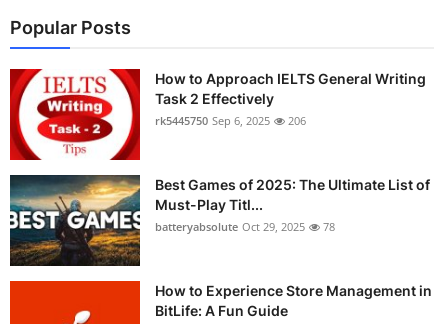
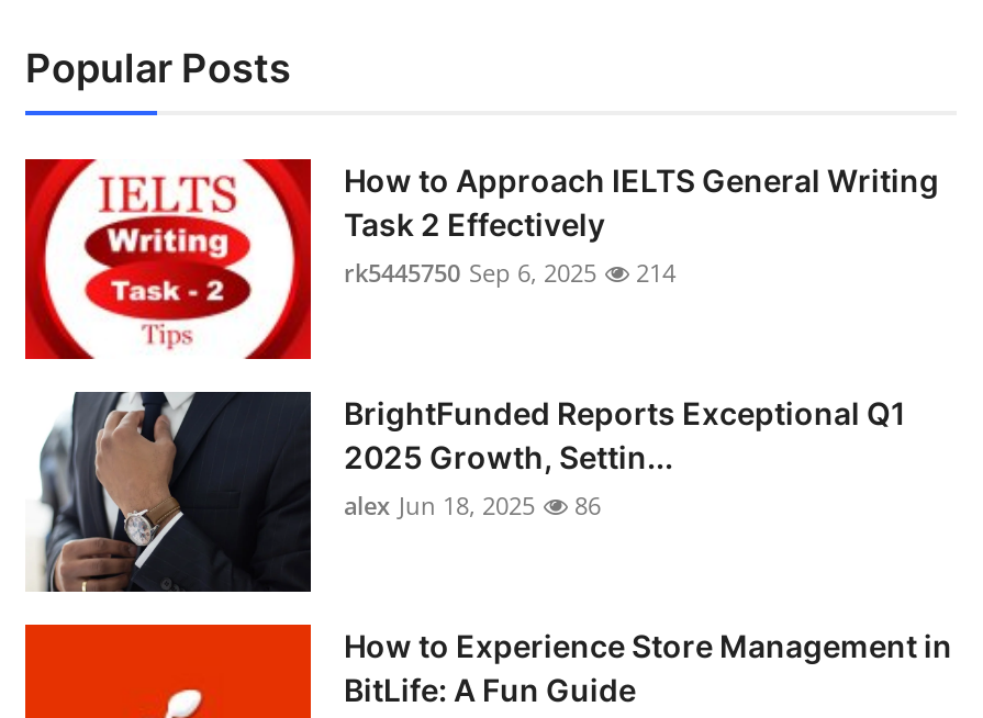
[155,113,306,128] rk5445750 Sep 6, 2025 206 -> [344,255,675,288] rk5445750 Sep 6, 2025 214
[9,174,430,267] [image] | Best Games of 2025: The Ultimate List of | Must-Play Titl... | batteryabsolute Oct 29, 2025 | 78 -> [25,391,906,593] [image] | BrightFunded Reports Exceptional Q1 | 2025 Growth, Settin... | alex Jun 18, 2025 | 86

